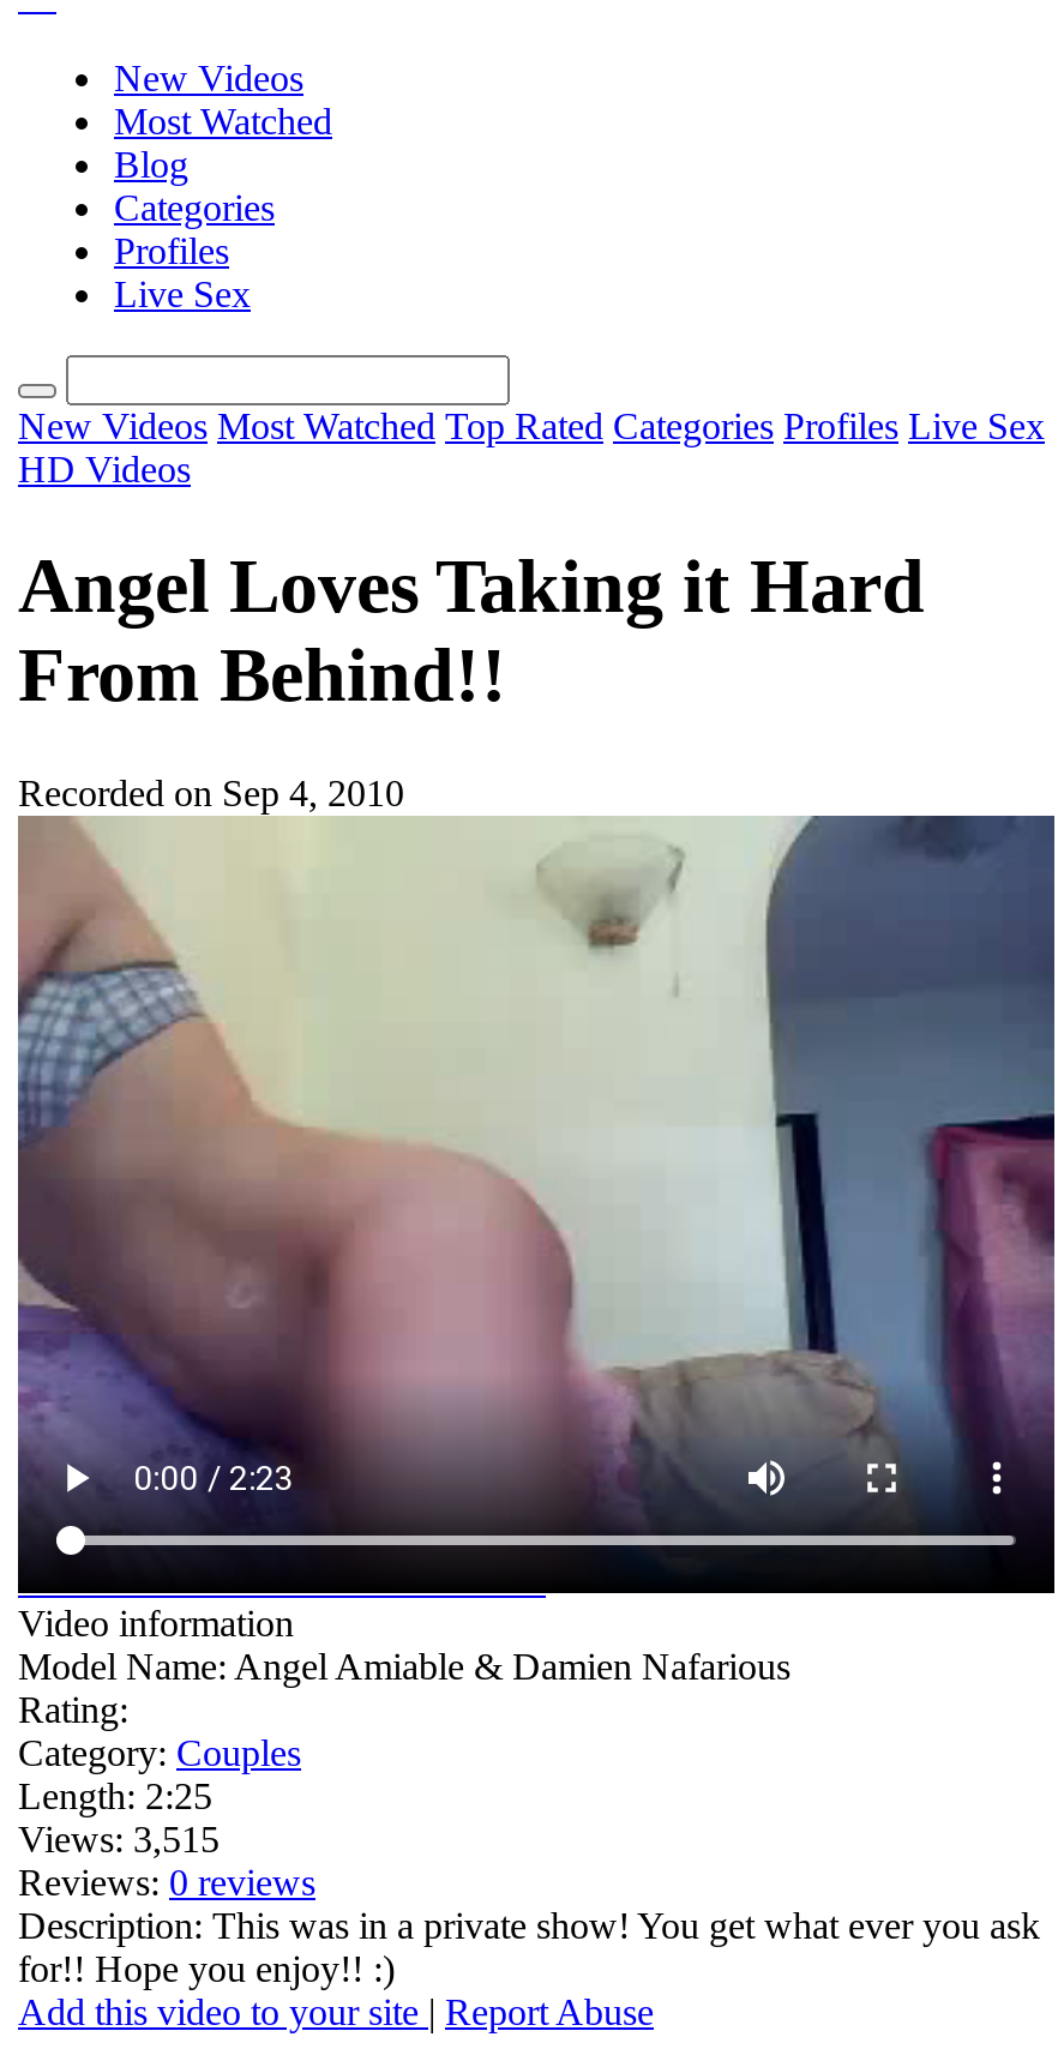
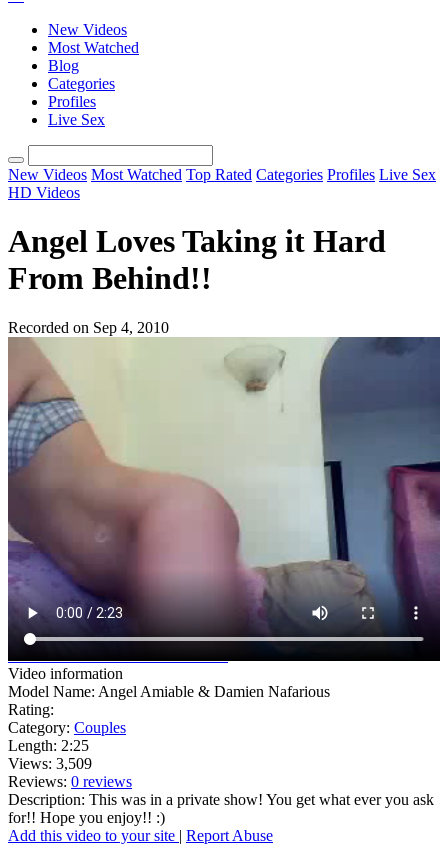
[18,1818,220,1859] Views: 3,515 -> [8,755,92,772] Views: 3,509

